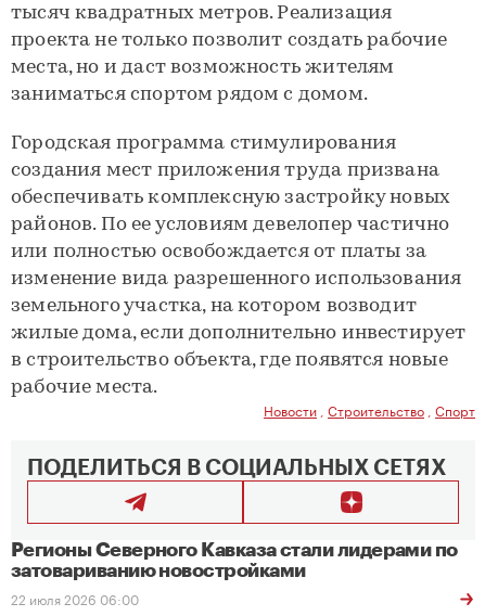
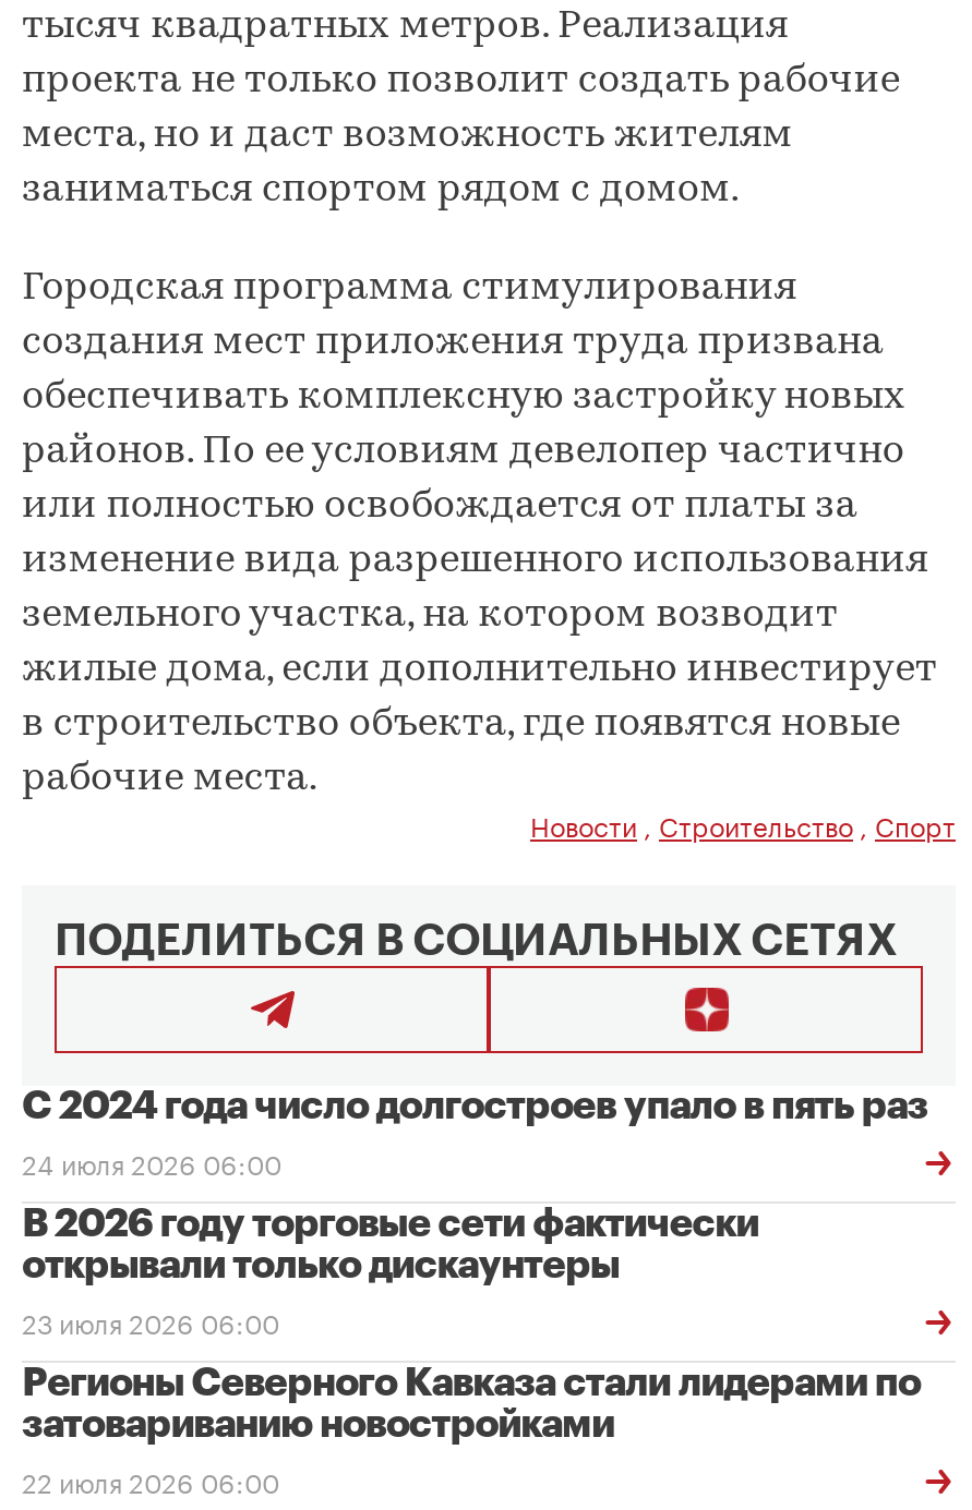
none -> [22,1086,928,1341] С 2024 года число долгостроев упало в пять раз | 24 июля 2026 06:00 | В 2026 году торговые сети фактически | открывали только дискаунтеры | 23 июля 2026 06:00

